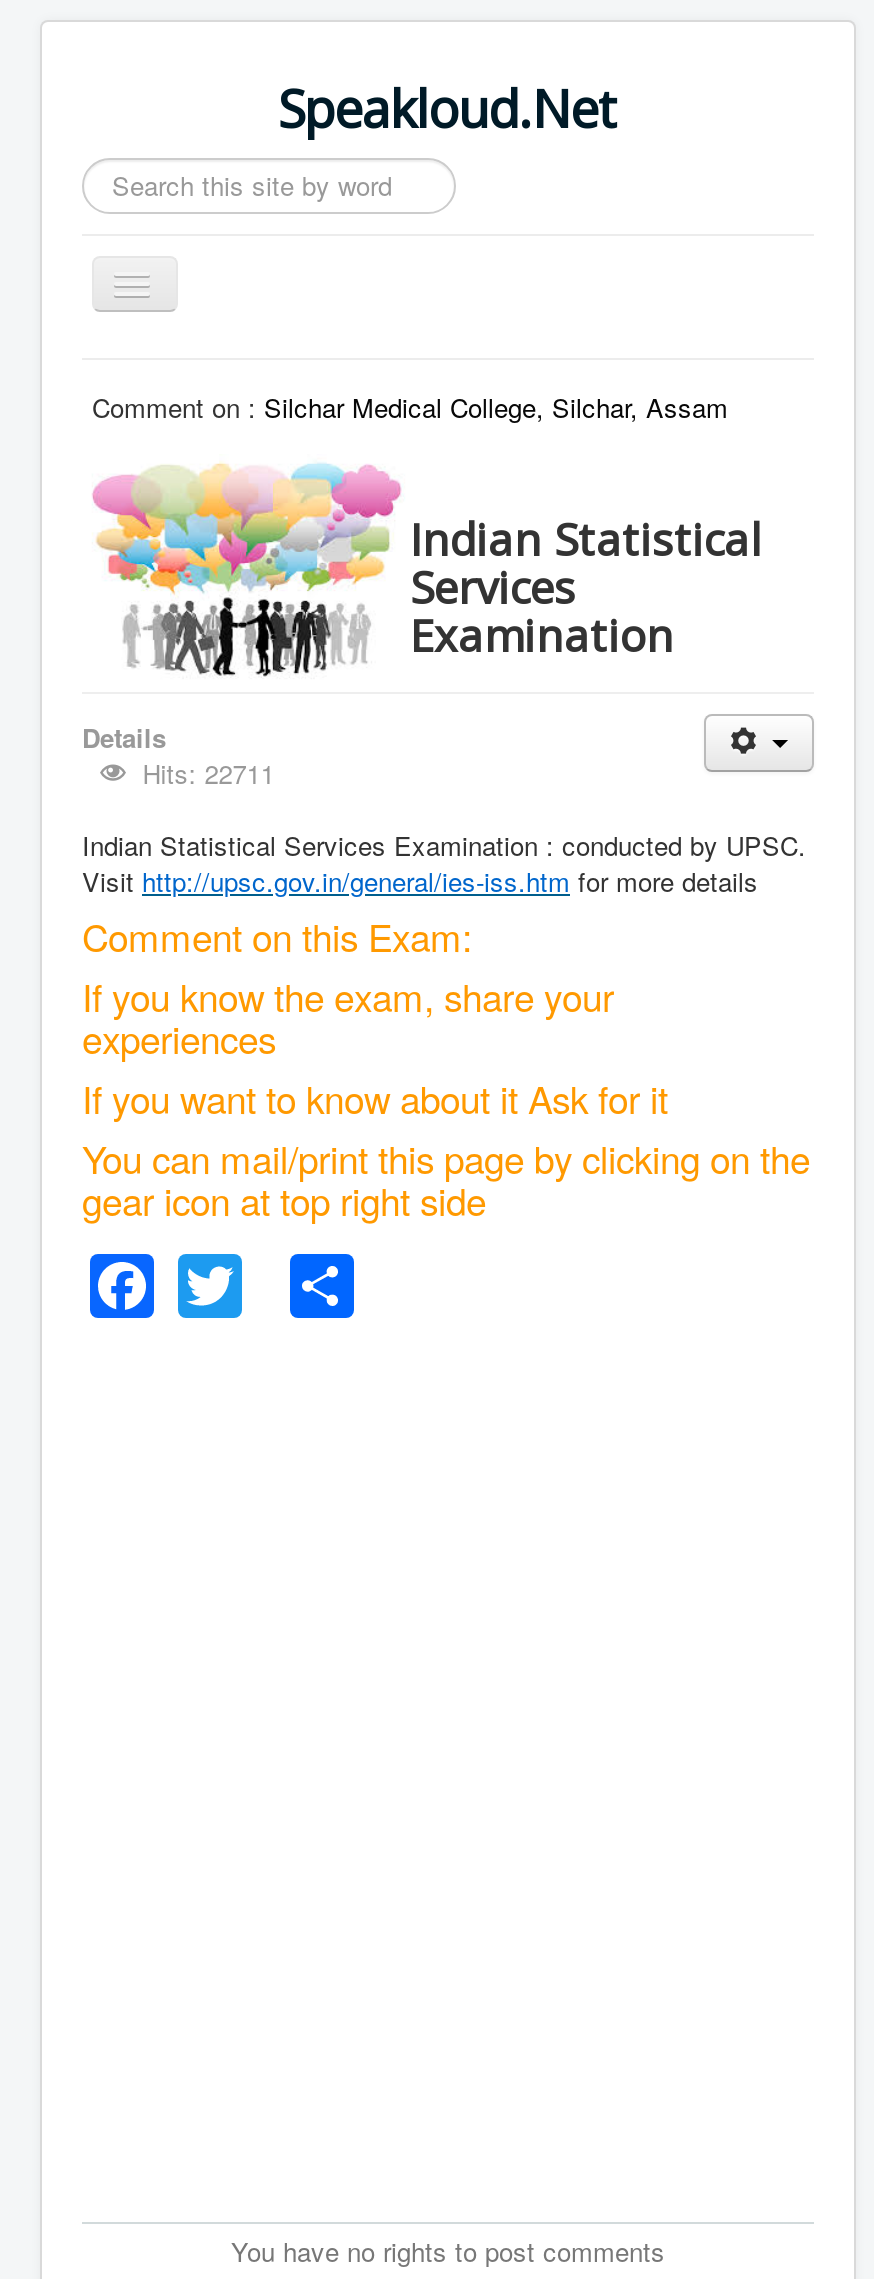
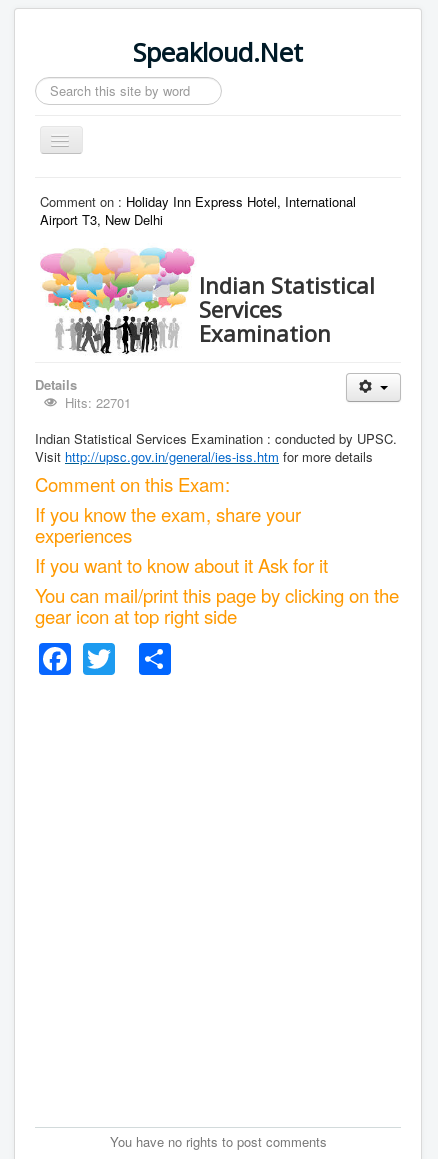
[92,388,728,426] Comment on : Silchar Medical College, Silchar, Assam -> [40,192,356,229] Comment on : Holiday Inn Express Hotel, International | Airport T3, New Delhi
[142,754,274,792] Hits: 22711 -> [65,393,131,412] Hits: 22701

